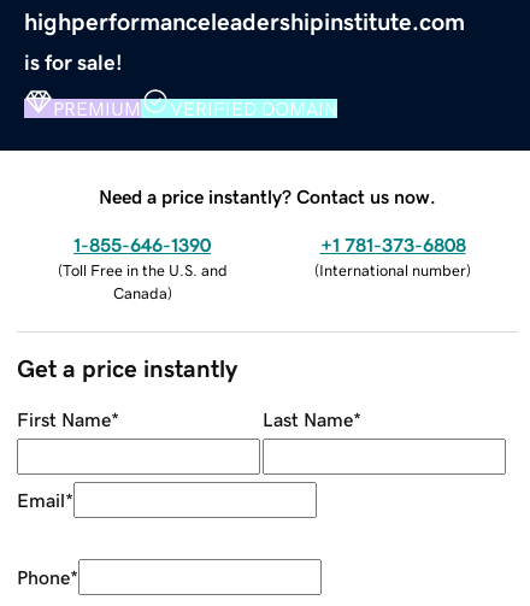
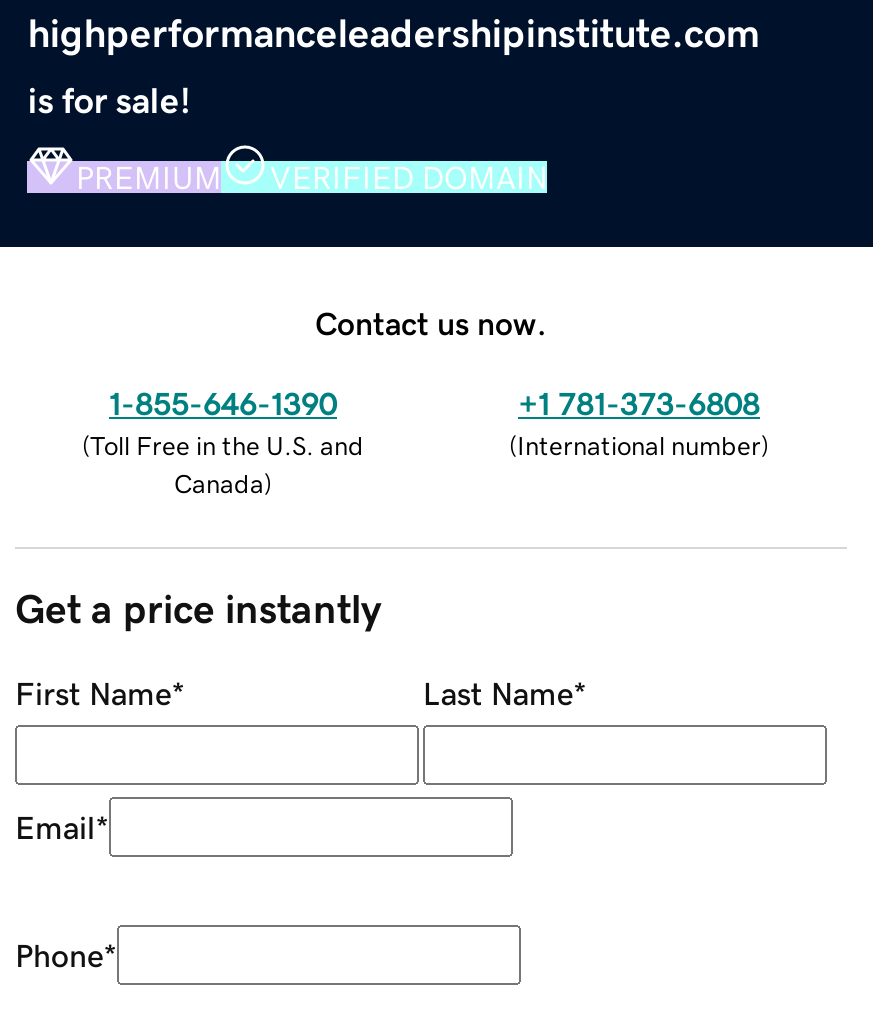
[99,186,436,206] Need a price instantly? Contact us now. -> [315,306,547,338] Contact us now.

